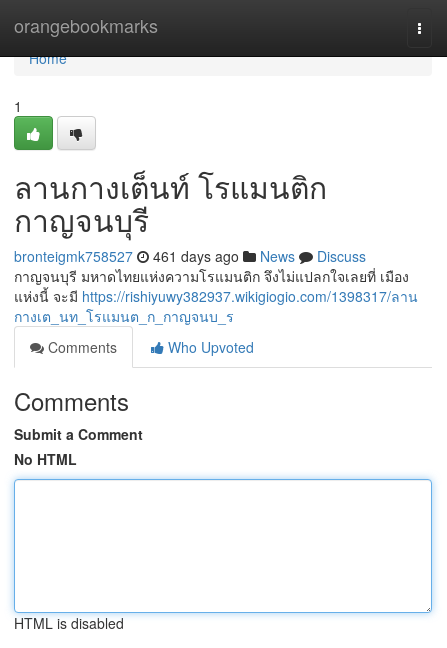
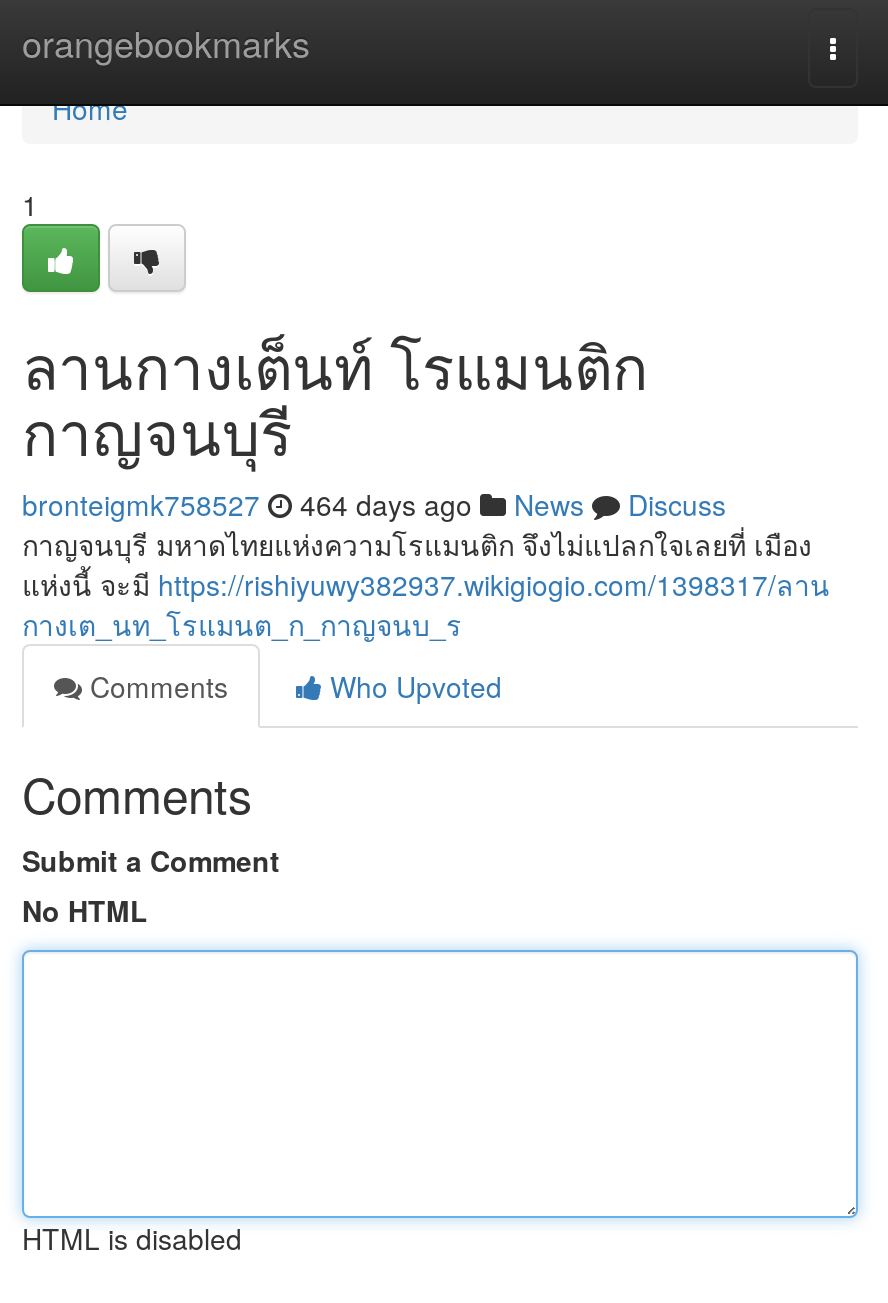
[14,246,366,266] bronteigmk758527 461 days ago News Discuss -> [22,484,726,524] bronteigmk758527 464 days ago News Discuss

